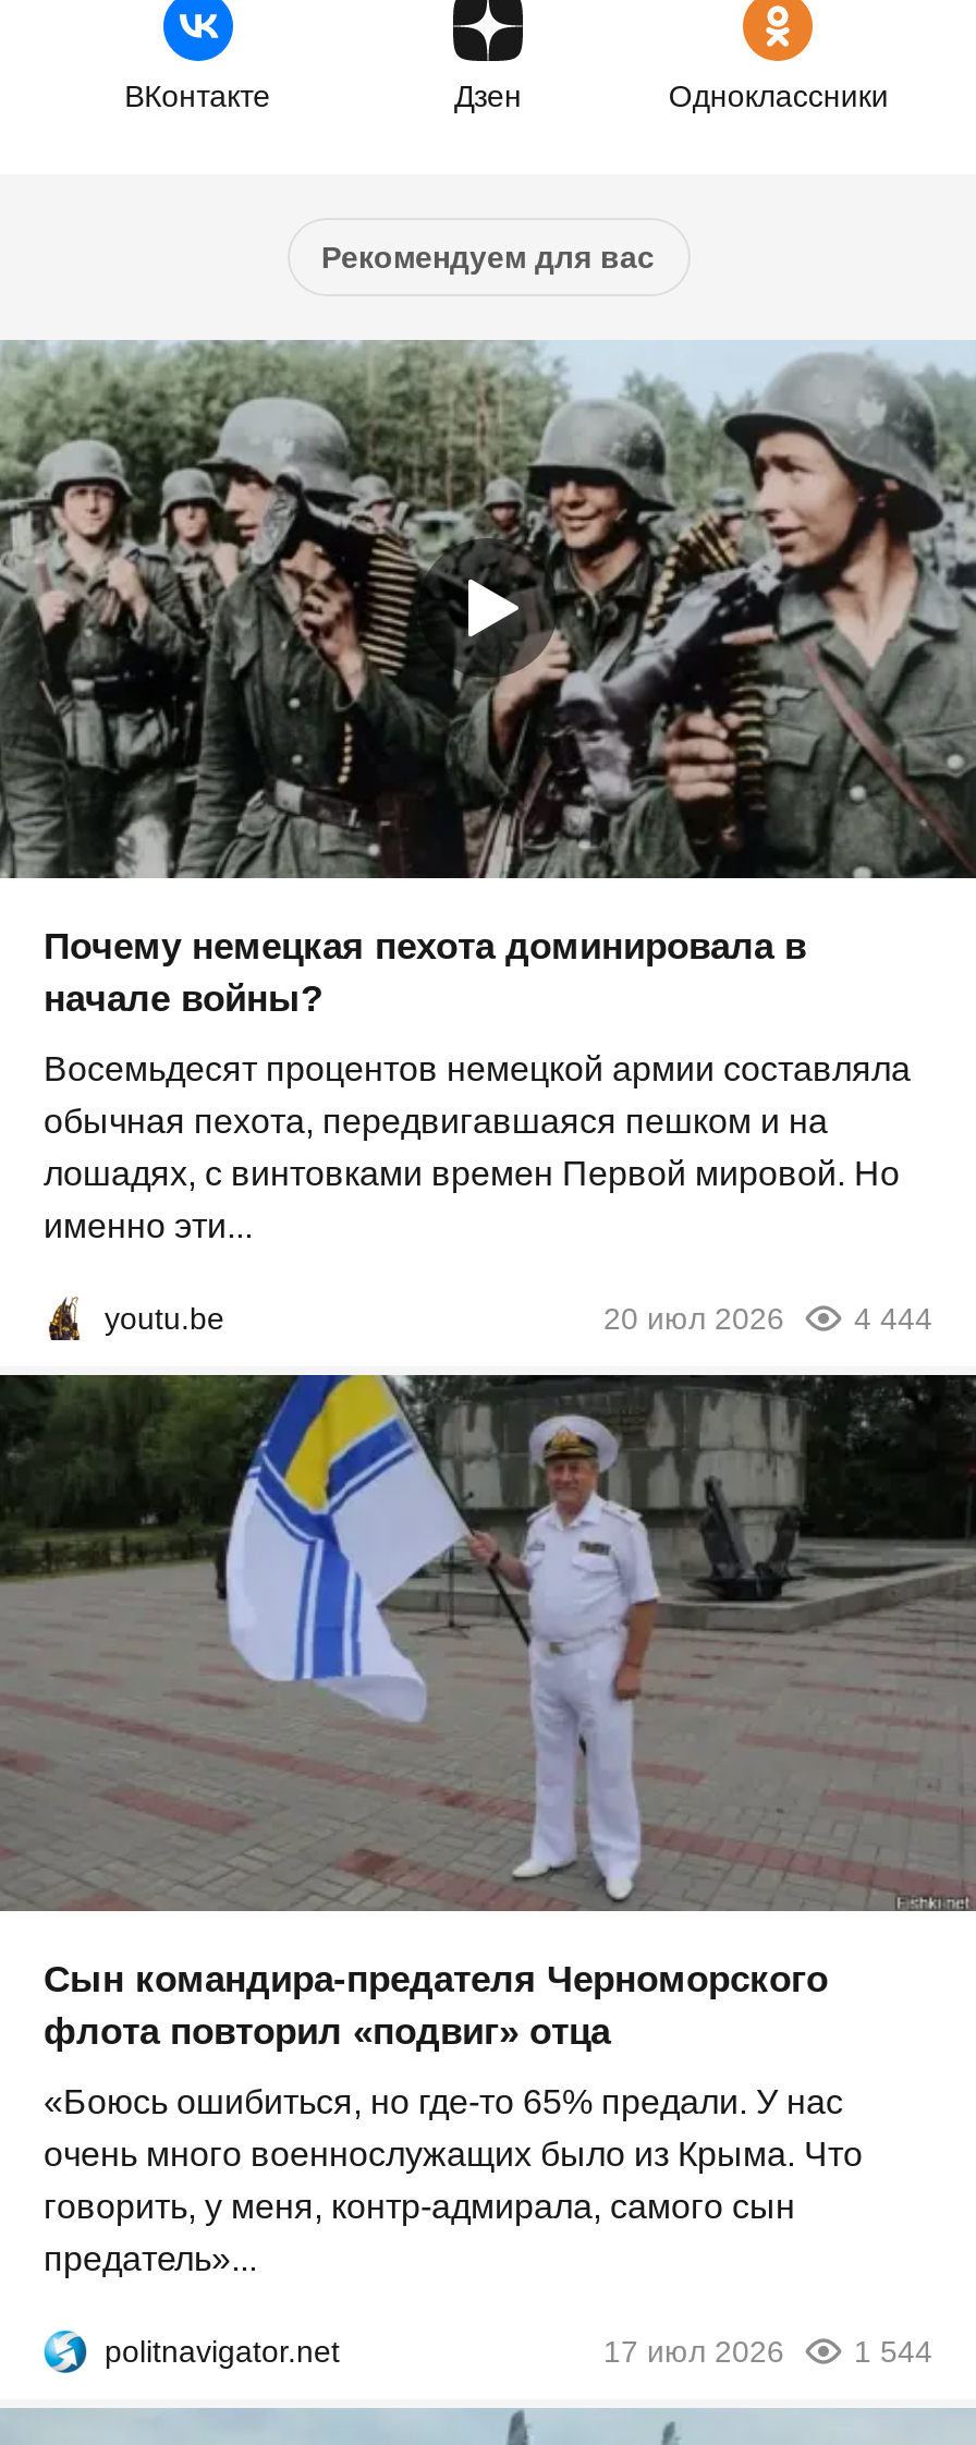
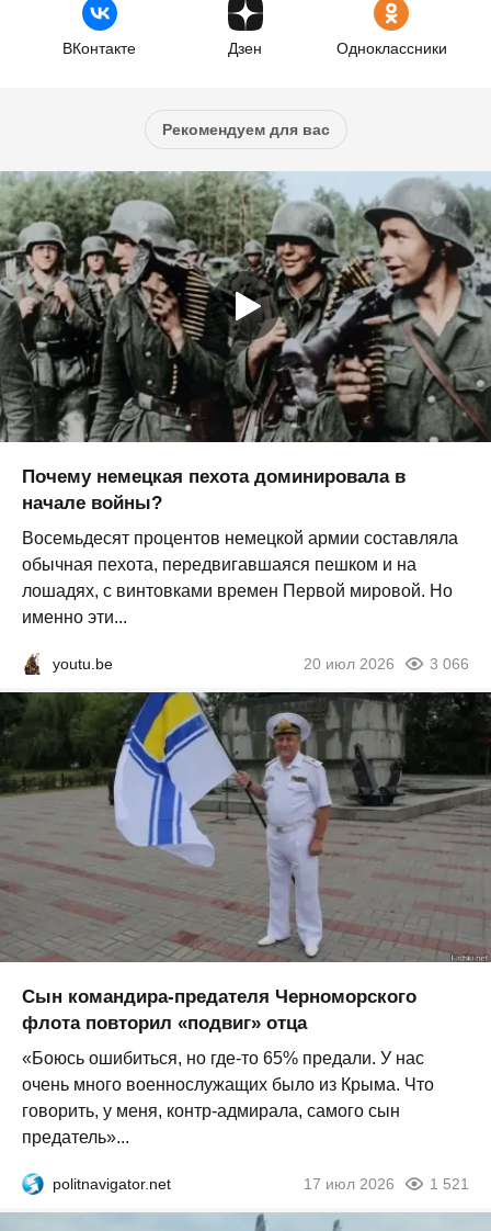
[603,1300,932,1335] 20 июл 2026 4 444 -> [304,654,469,672] 20 июл 2026 3 066
[603,2334,932,2369] 17 июл 2026 1 544 -> [304,1175,469,1192] 17 июл 2026 1 521

